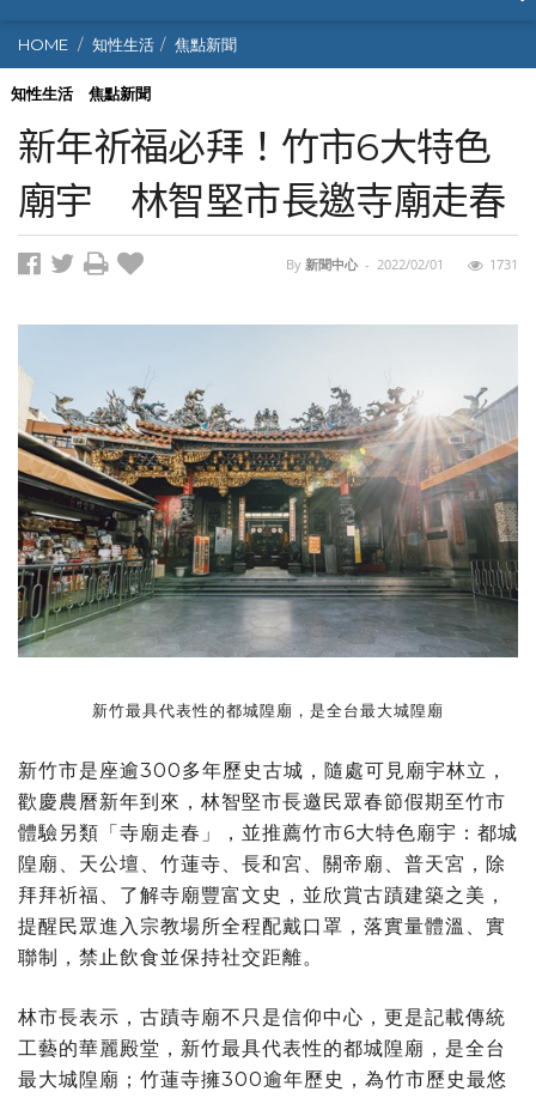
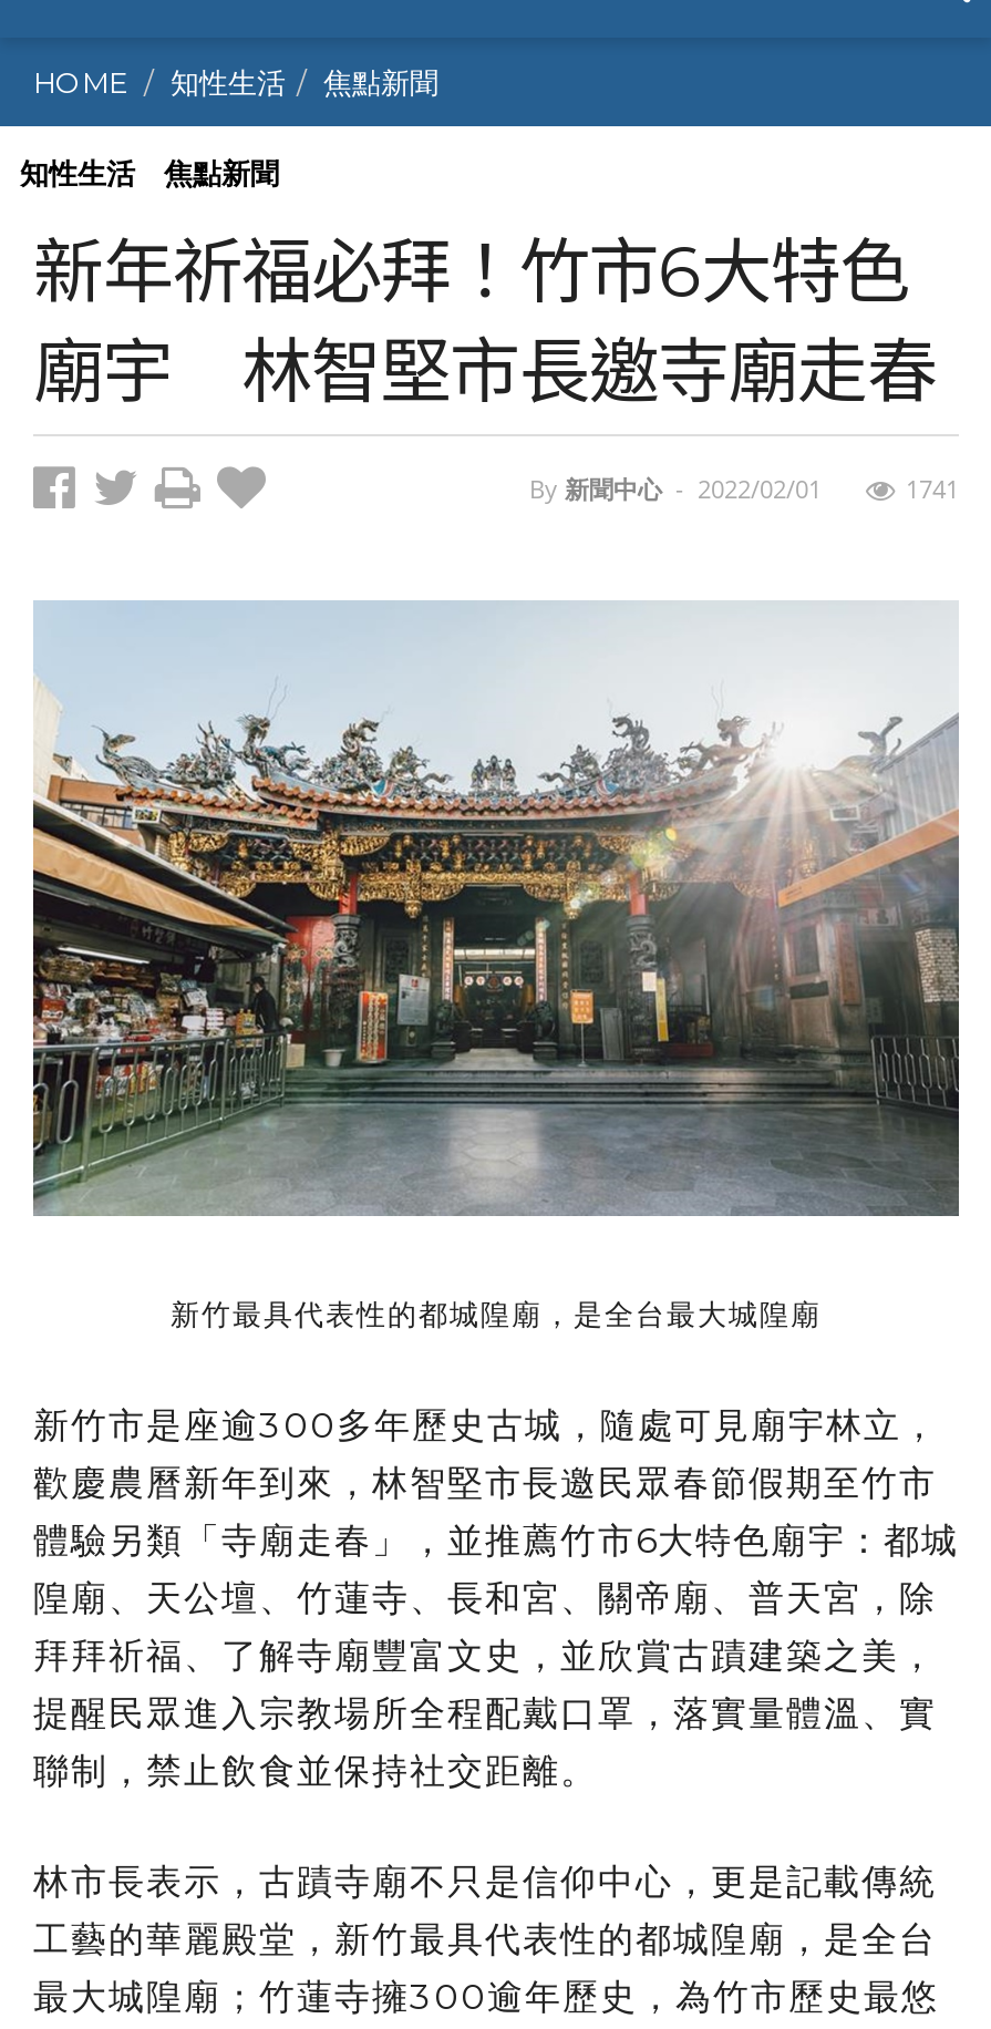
[489,255,518,273] 1731 -> [906,472,959,505] 1741

